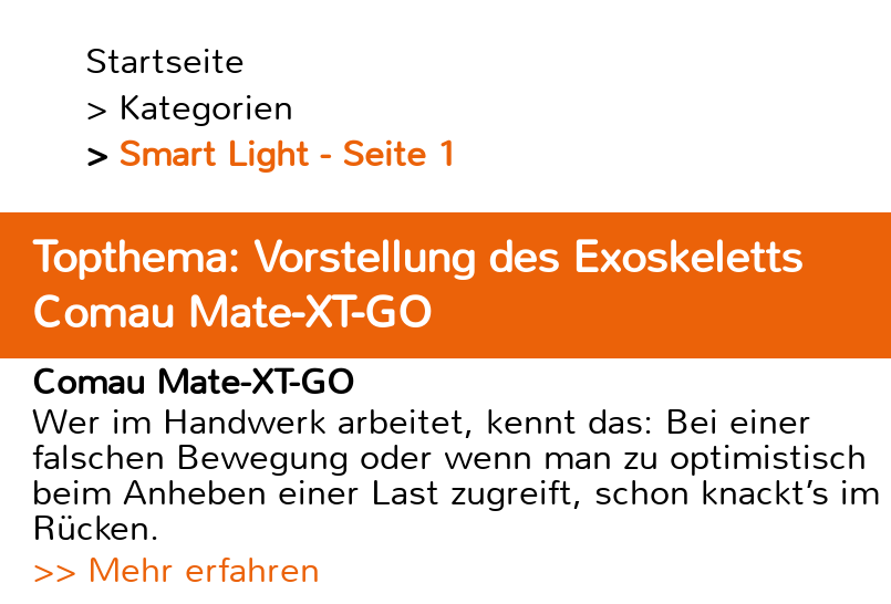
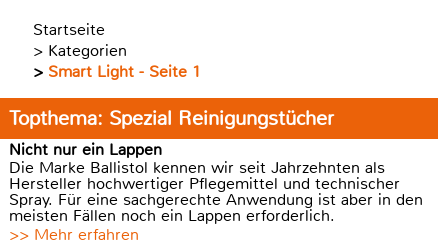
[32,230,880,551] Topthema: Vorstellung des Exoskeletts | Comau Mate-XT-GO | Comau Mate-XT-GO | Wer im Handwerk arbeitet, kennt das: Bei einer | falschen Bewegung oder wenn man zu optimistisch | beim Anheben einer Last zugreift, schon knackt’s im | Rücken. -> [9,106,423,226] Topthema: Spezial Reinigungstücher | Nicht nur ein Lappen | Die Marke Ballistol kennen wir seit Jahrzehnten als | Hersteller hochwertiger Pflegemittel und technischer | Spray. Für eine sachgerechte Anwendung ist aber in den | meisten Fällen noch ein Lappen erforderlich.

